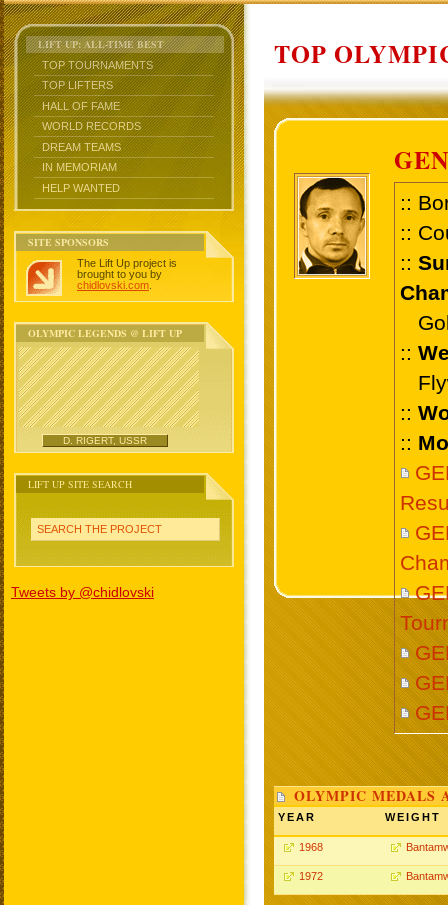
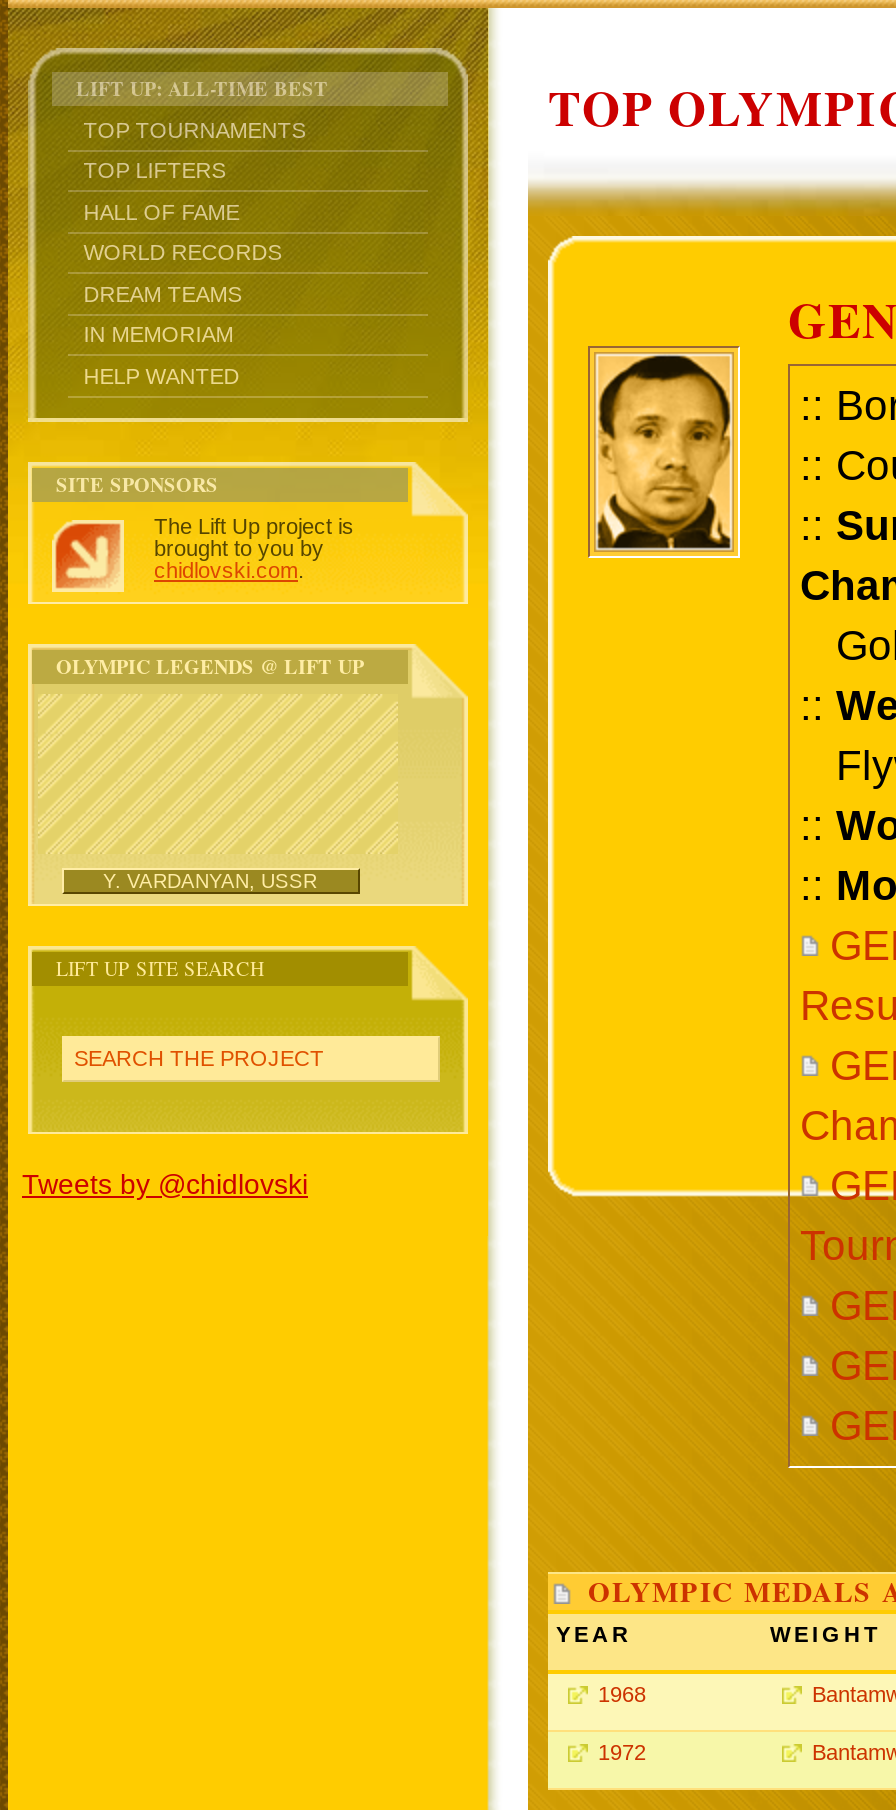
[63,434,147,445] D. RIGERT, USSR -> [103,869,317,891] Y. VARDANYAN, USSR

